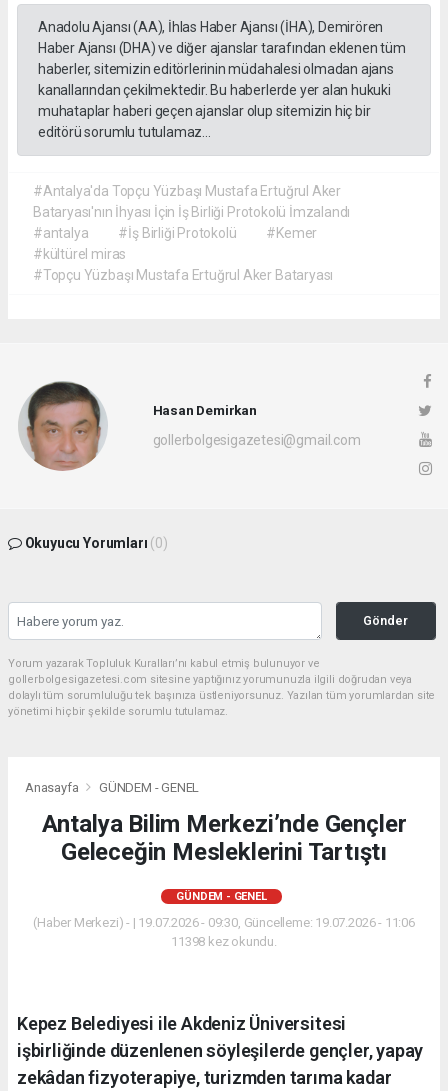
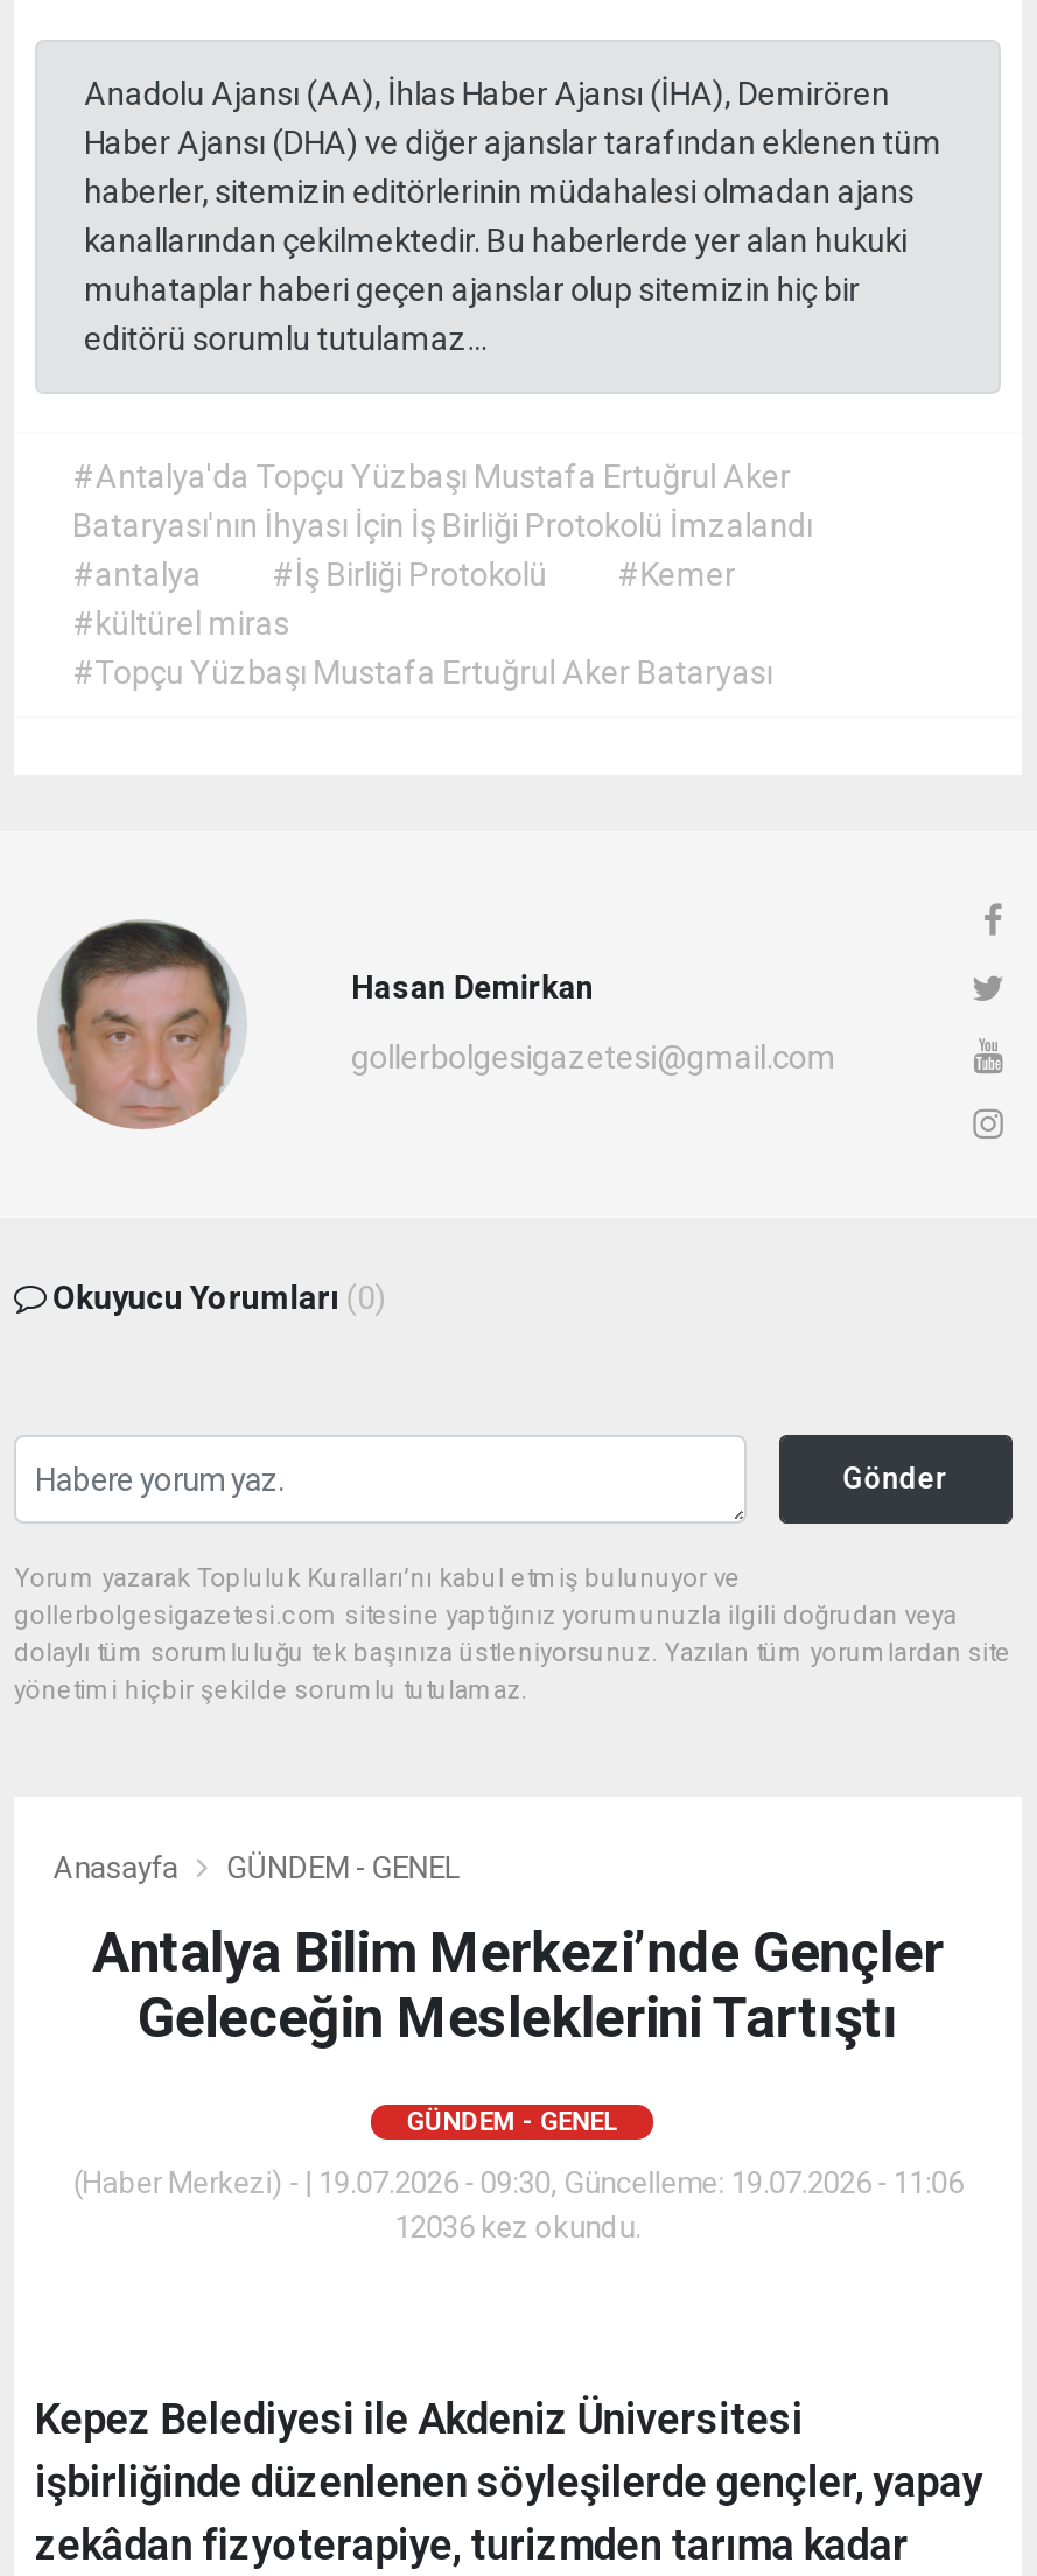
[171,934,277,949] 11398 kez okundu. -> [395,2210,641,2245] 12036 kez okundu.

